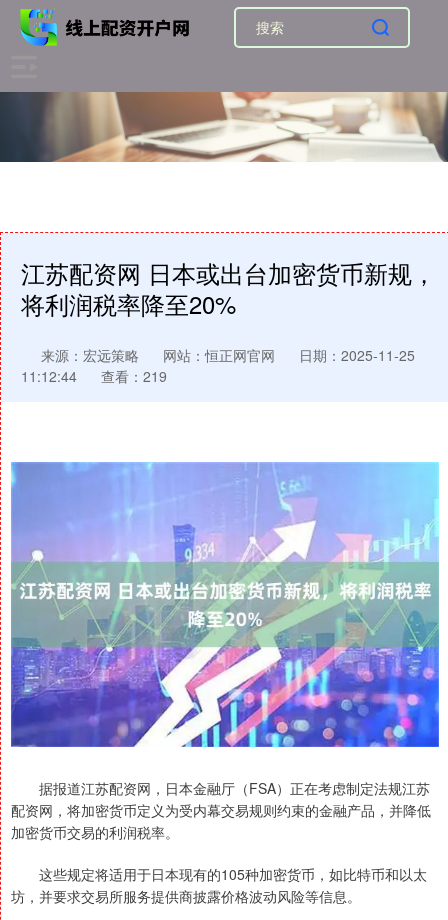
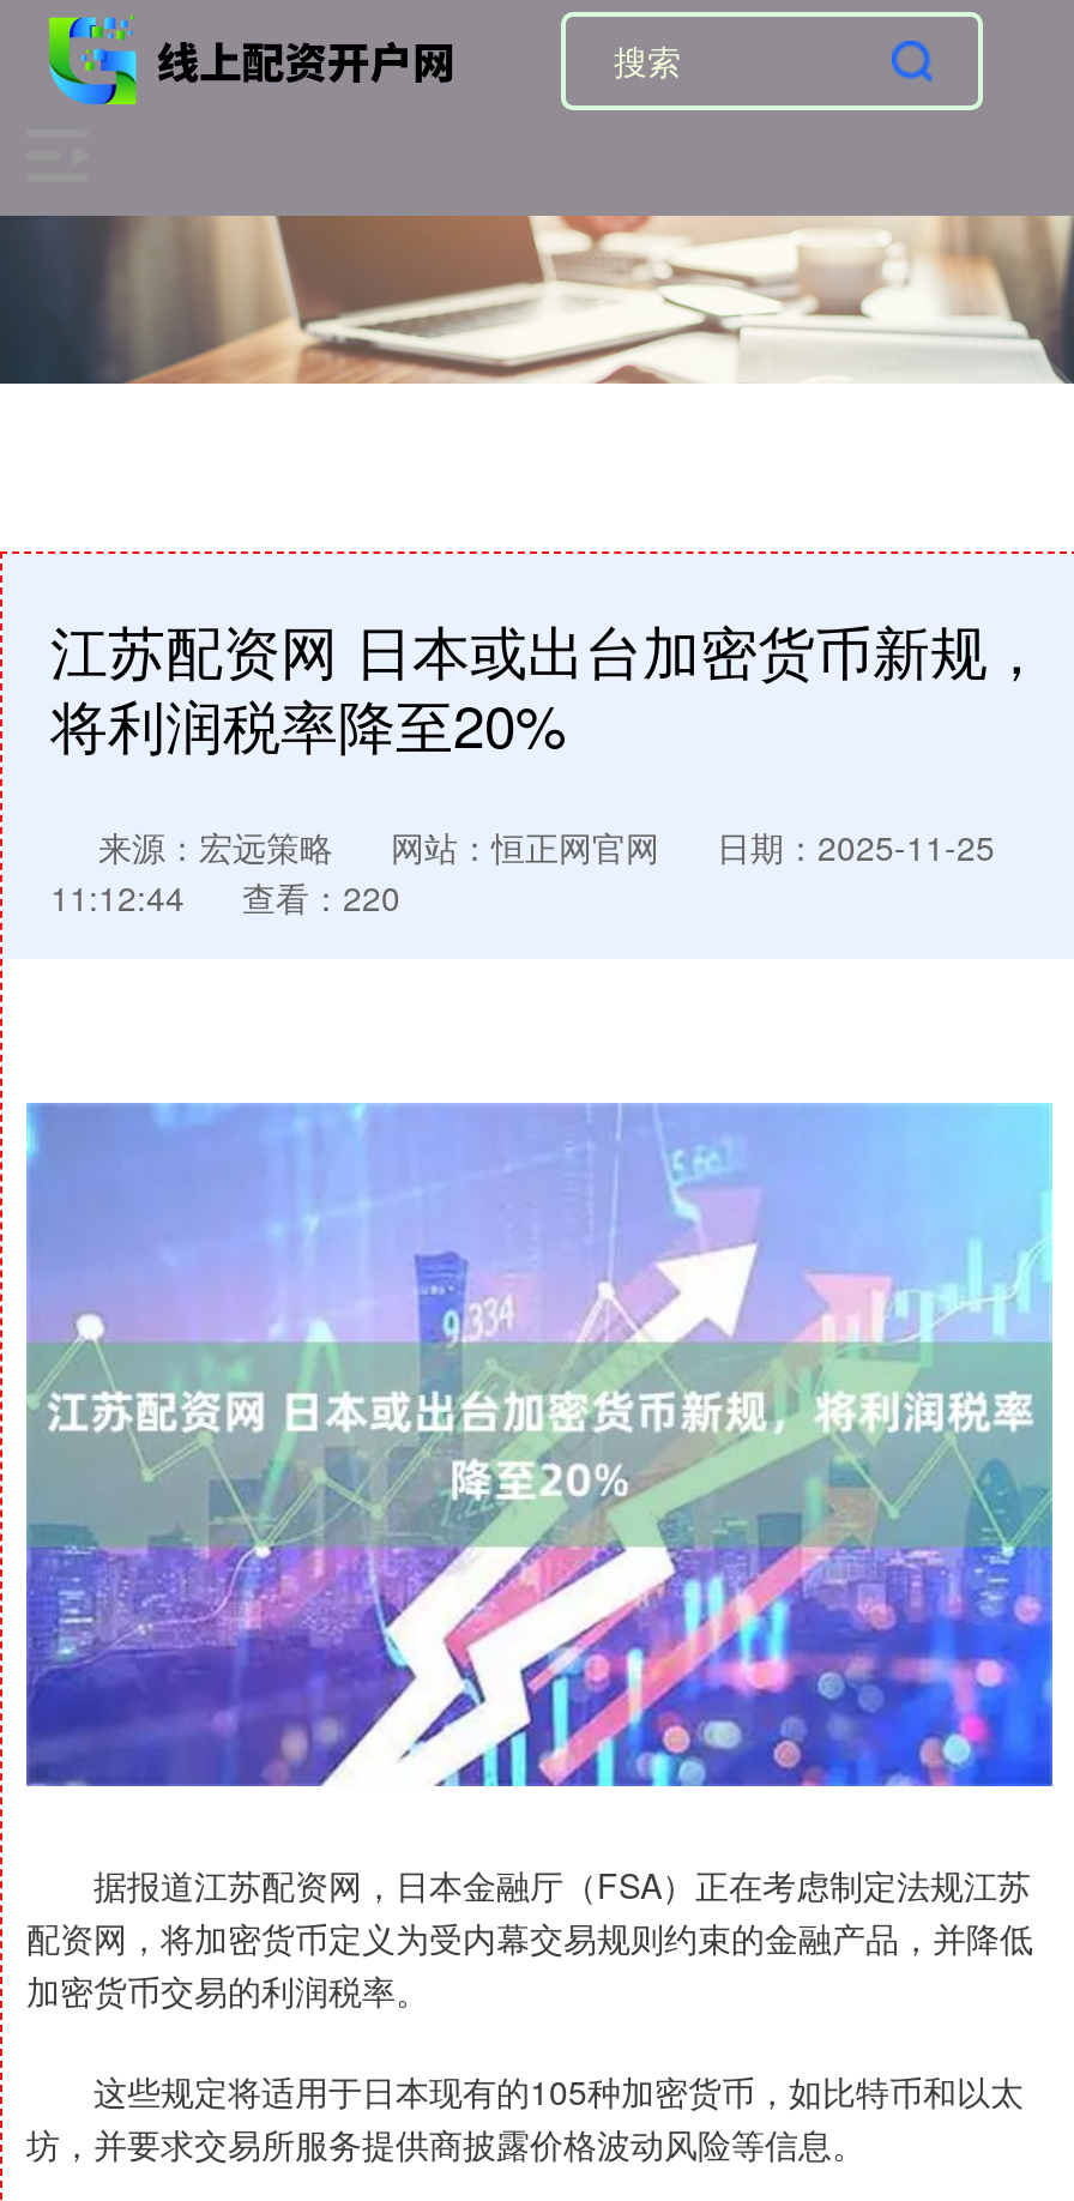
[21,366,167,386] 11:12:44 查看：219 -> [50,873,400,921] 11:12:44 查看：220

